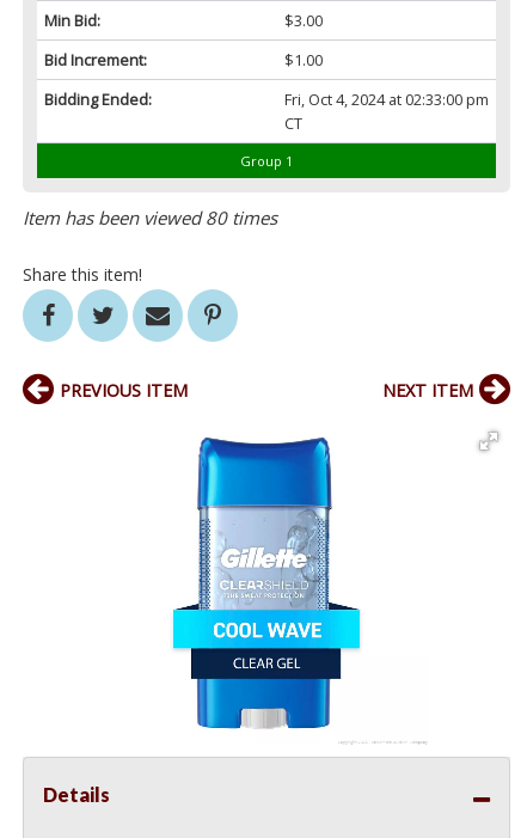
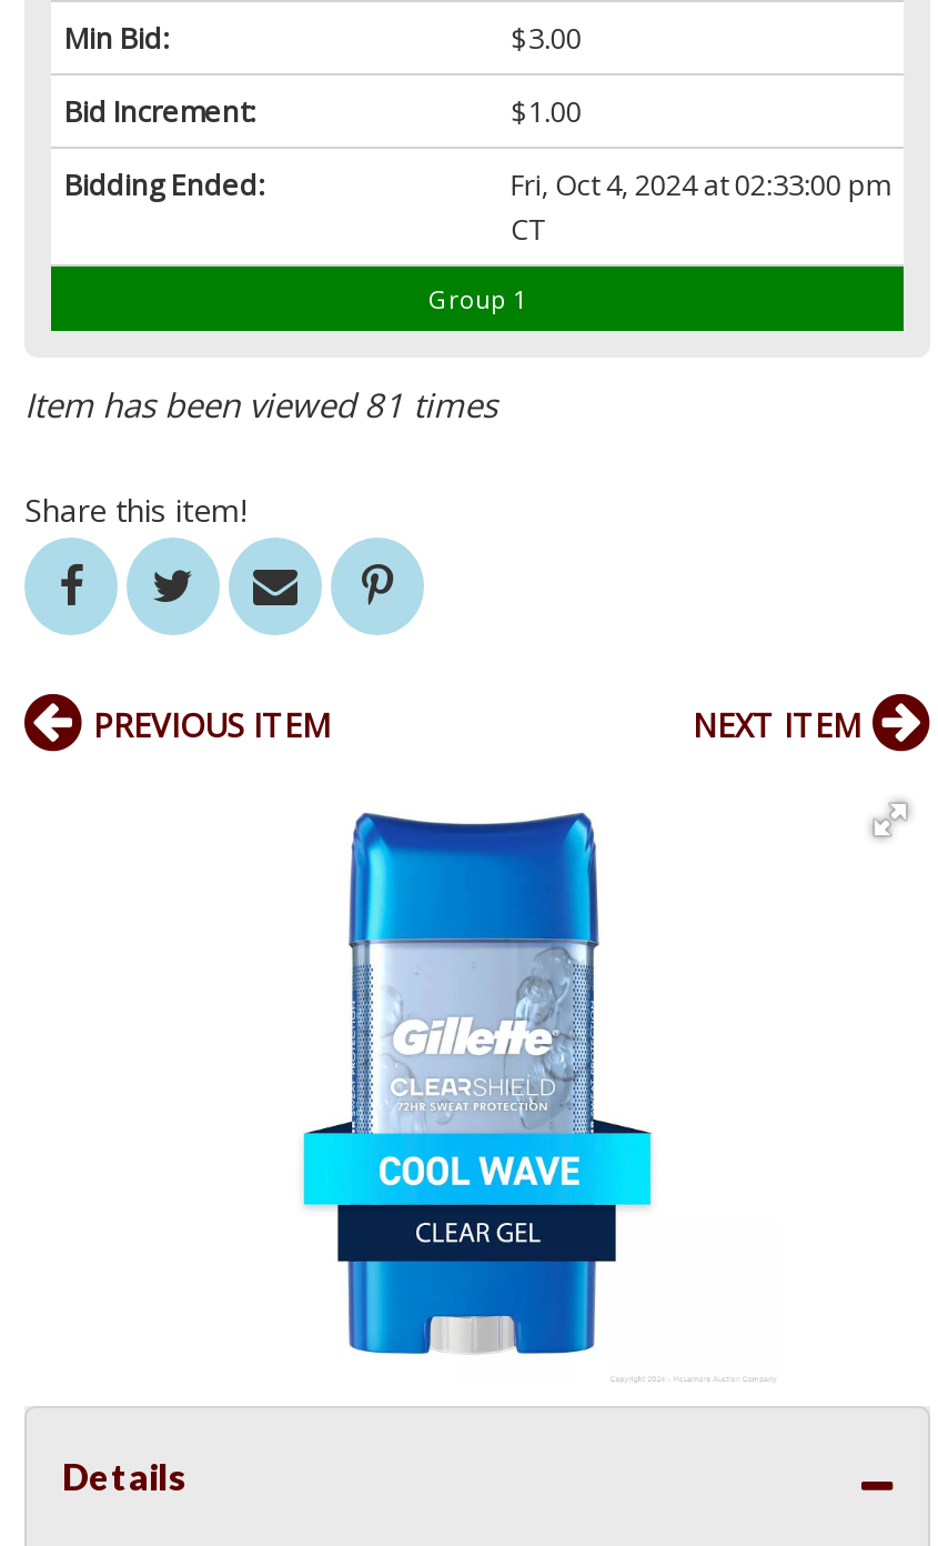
[23,206,277,230] Item has been viewed 80 times -> [24,382,497,427] Item has been viewed 81 times

